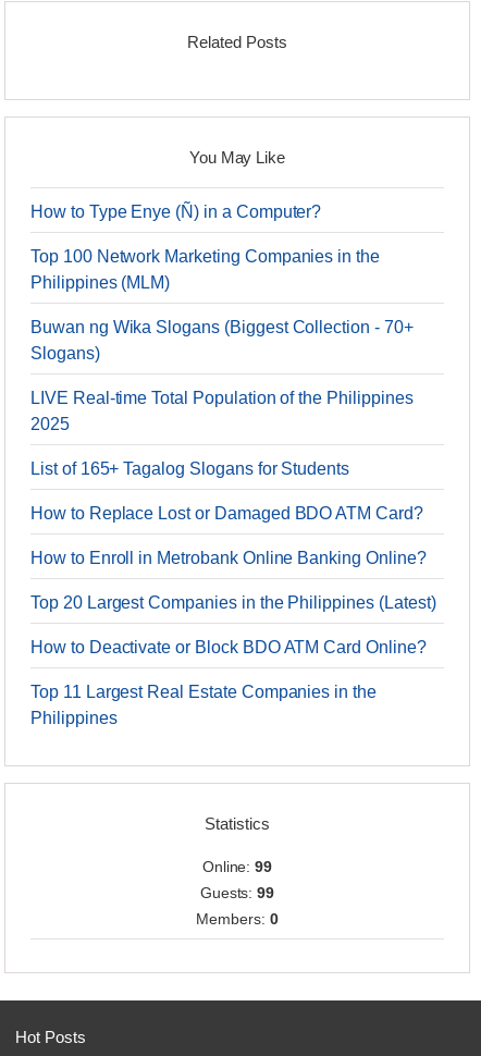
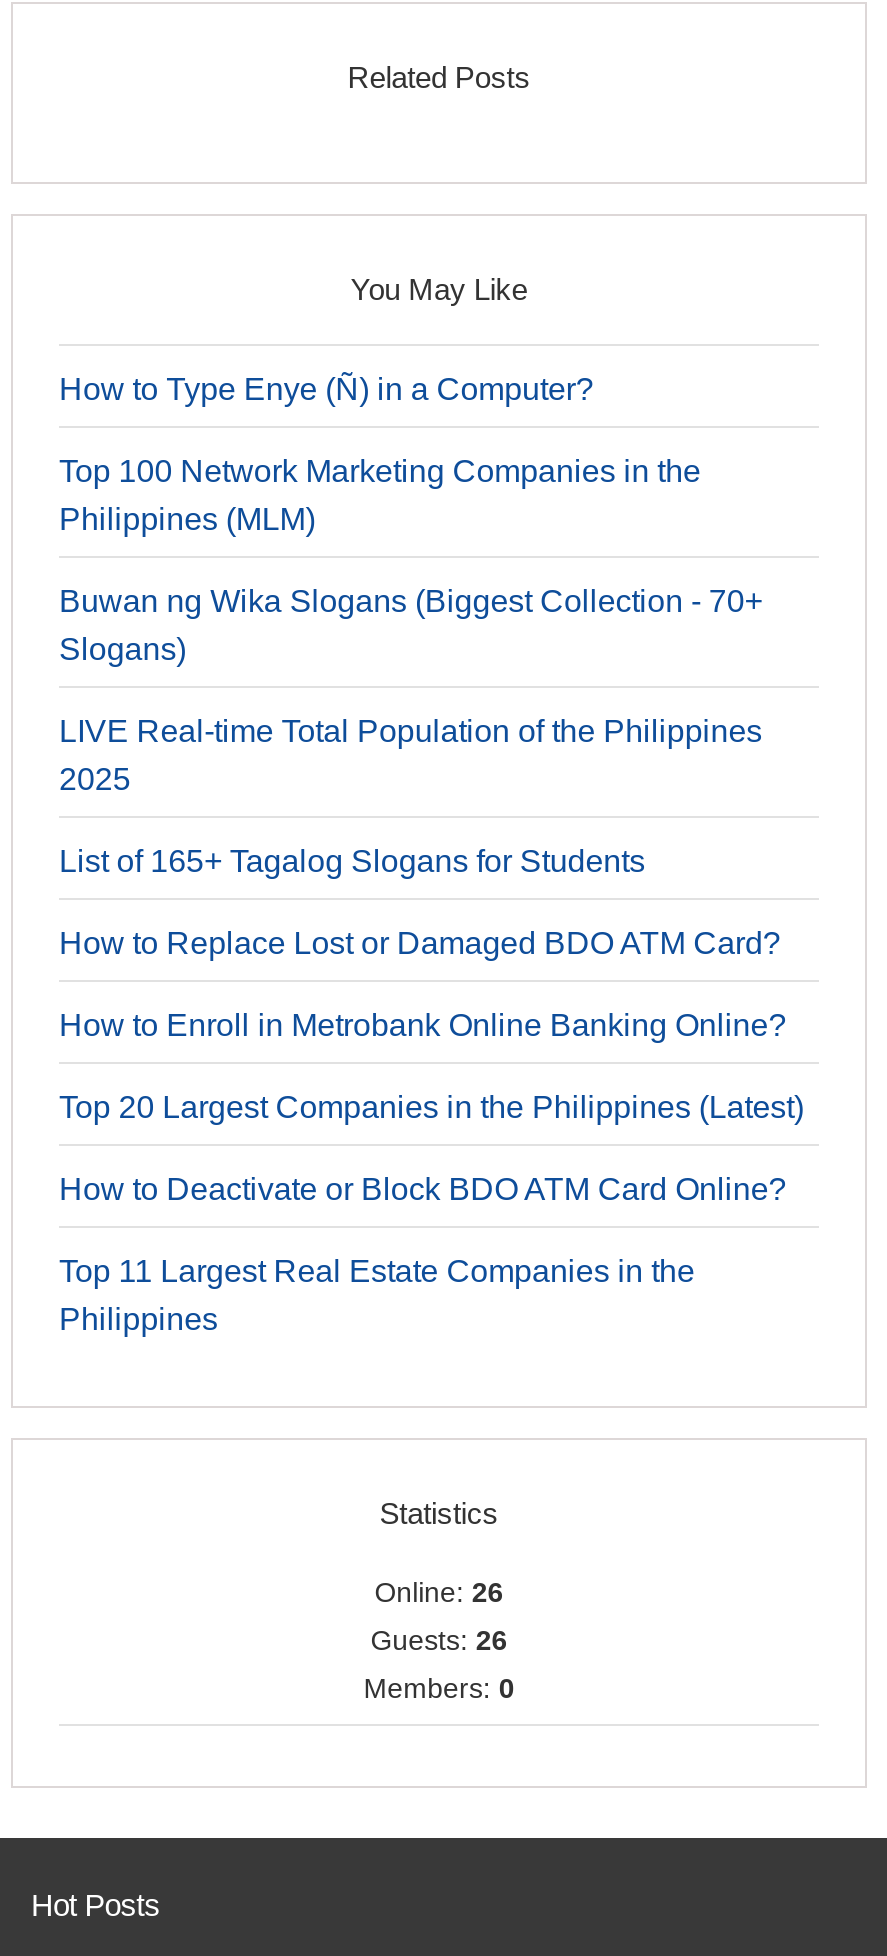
[202,858,272,876] Online: 99 -> [374,1576,504,1608] Online: 26
[200,884,275,902] Guests: 99 -> [370,1624,508,1656] Guests: 26

